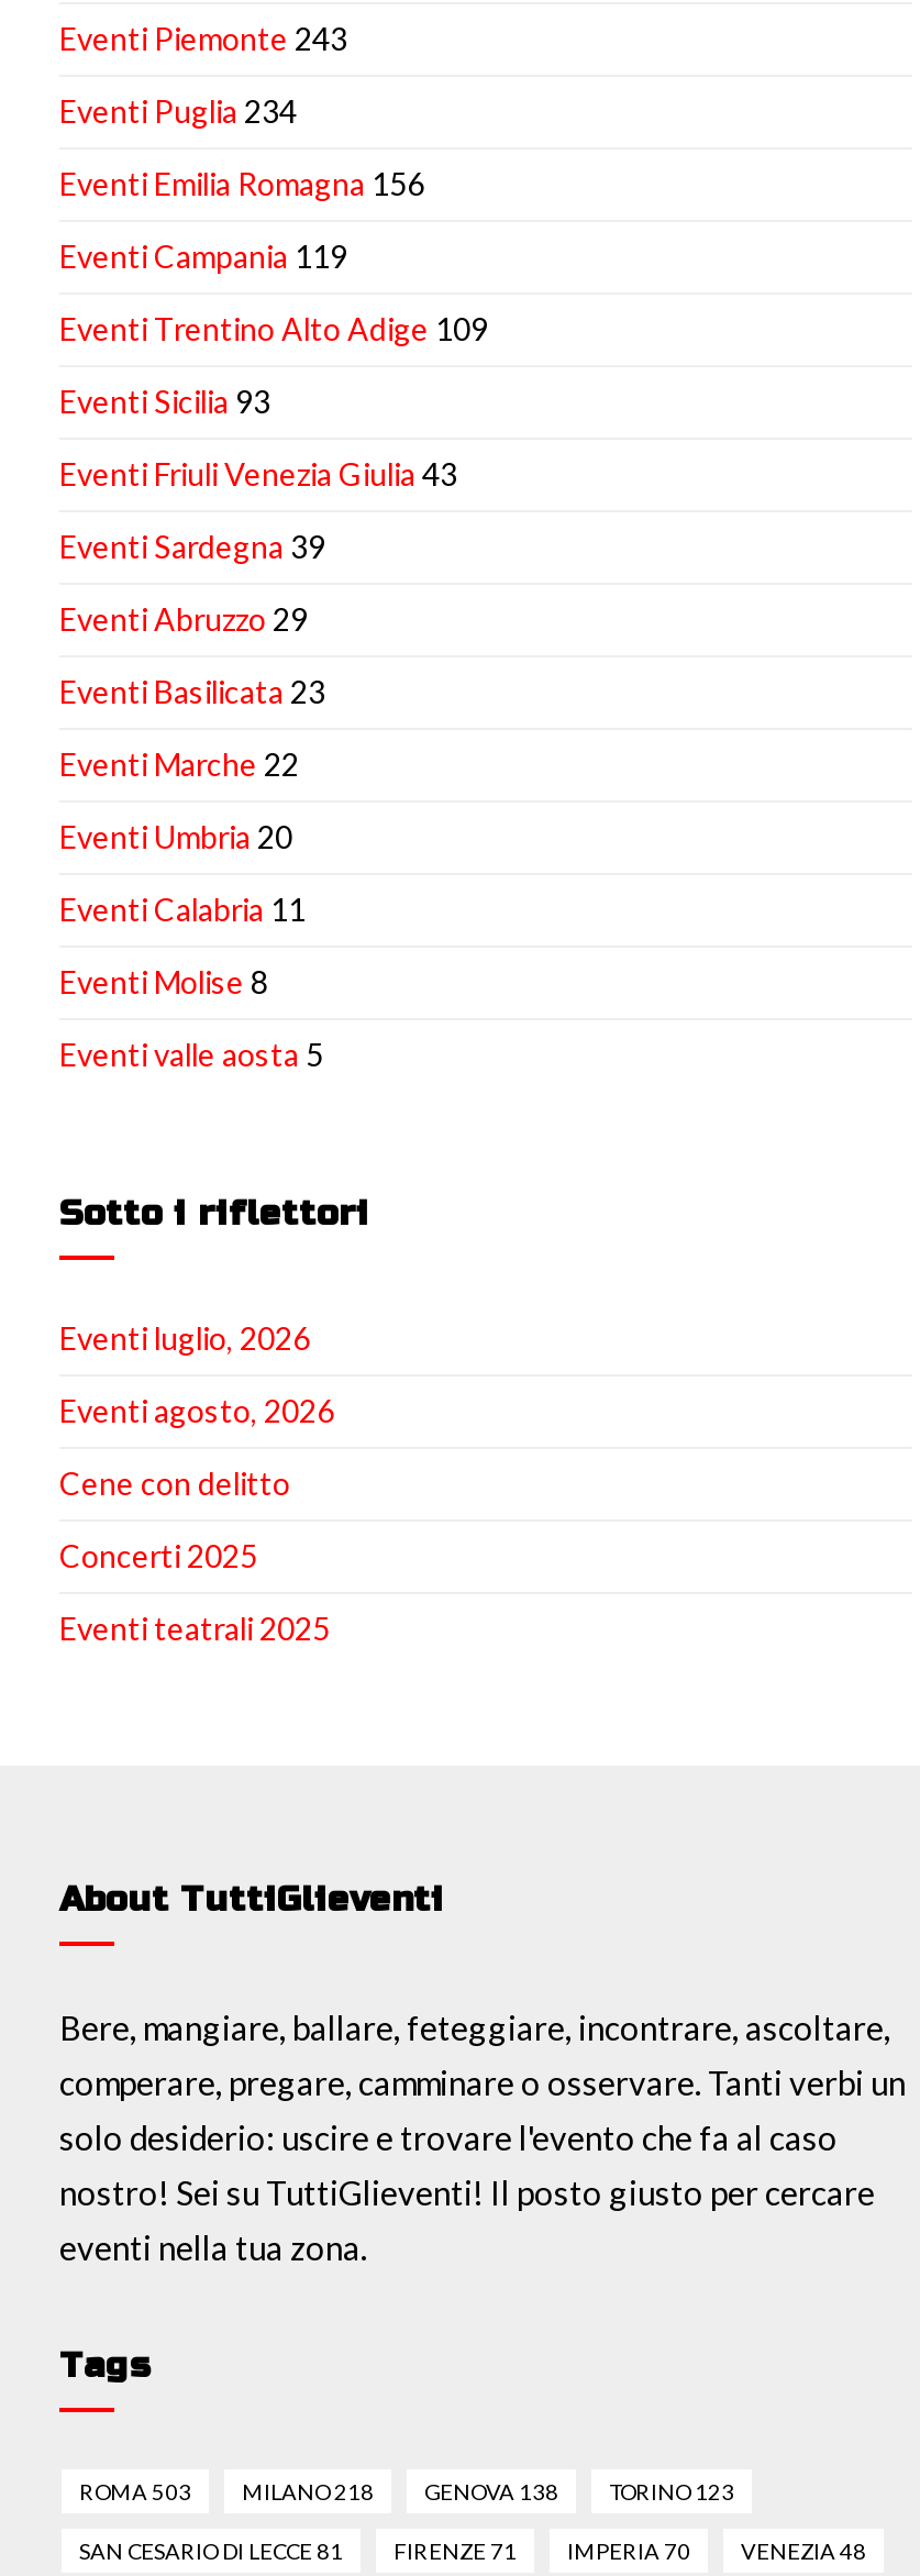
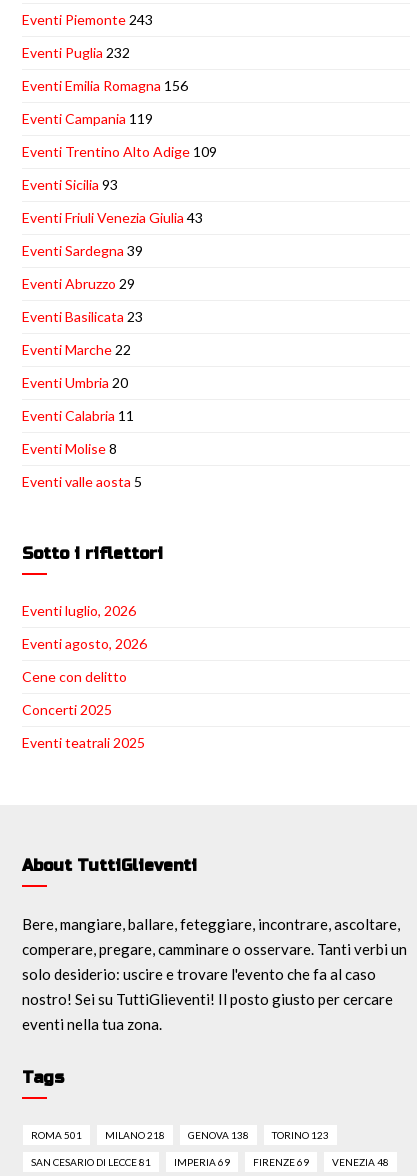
[59,92,297,130] Eventi Puglia 234 -> [22,44,130,61] Eventi Puglia 232
[79,2478,734,2505] ROMA 503 MILANO 218 GENOVA 138 TORINO 123 -> [31,1129,329,1141] ROMA 501 MILANO 218 GENOVA 138 TORINO 123
[394,2538,690,2564] FIRENZE 71 | IMPERIA 70 -> [174,1156,309,1168] IMPERIA 69 | FIRENZE 69

